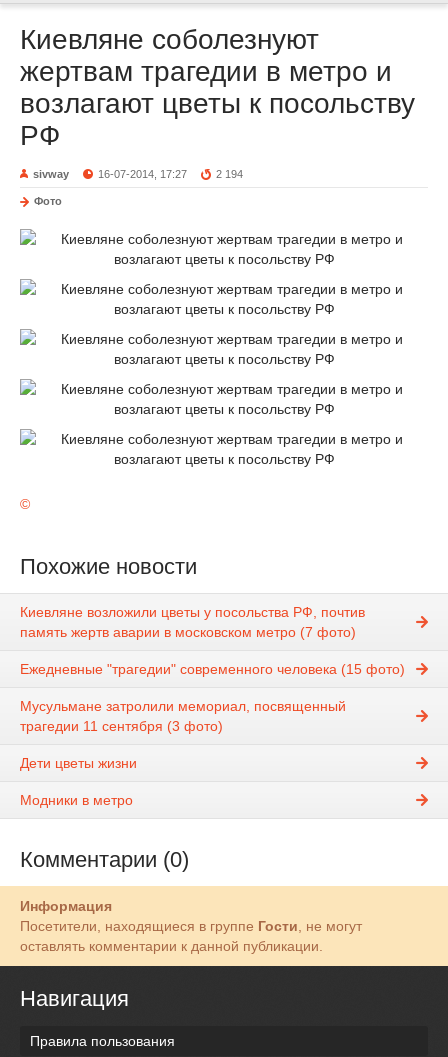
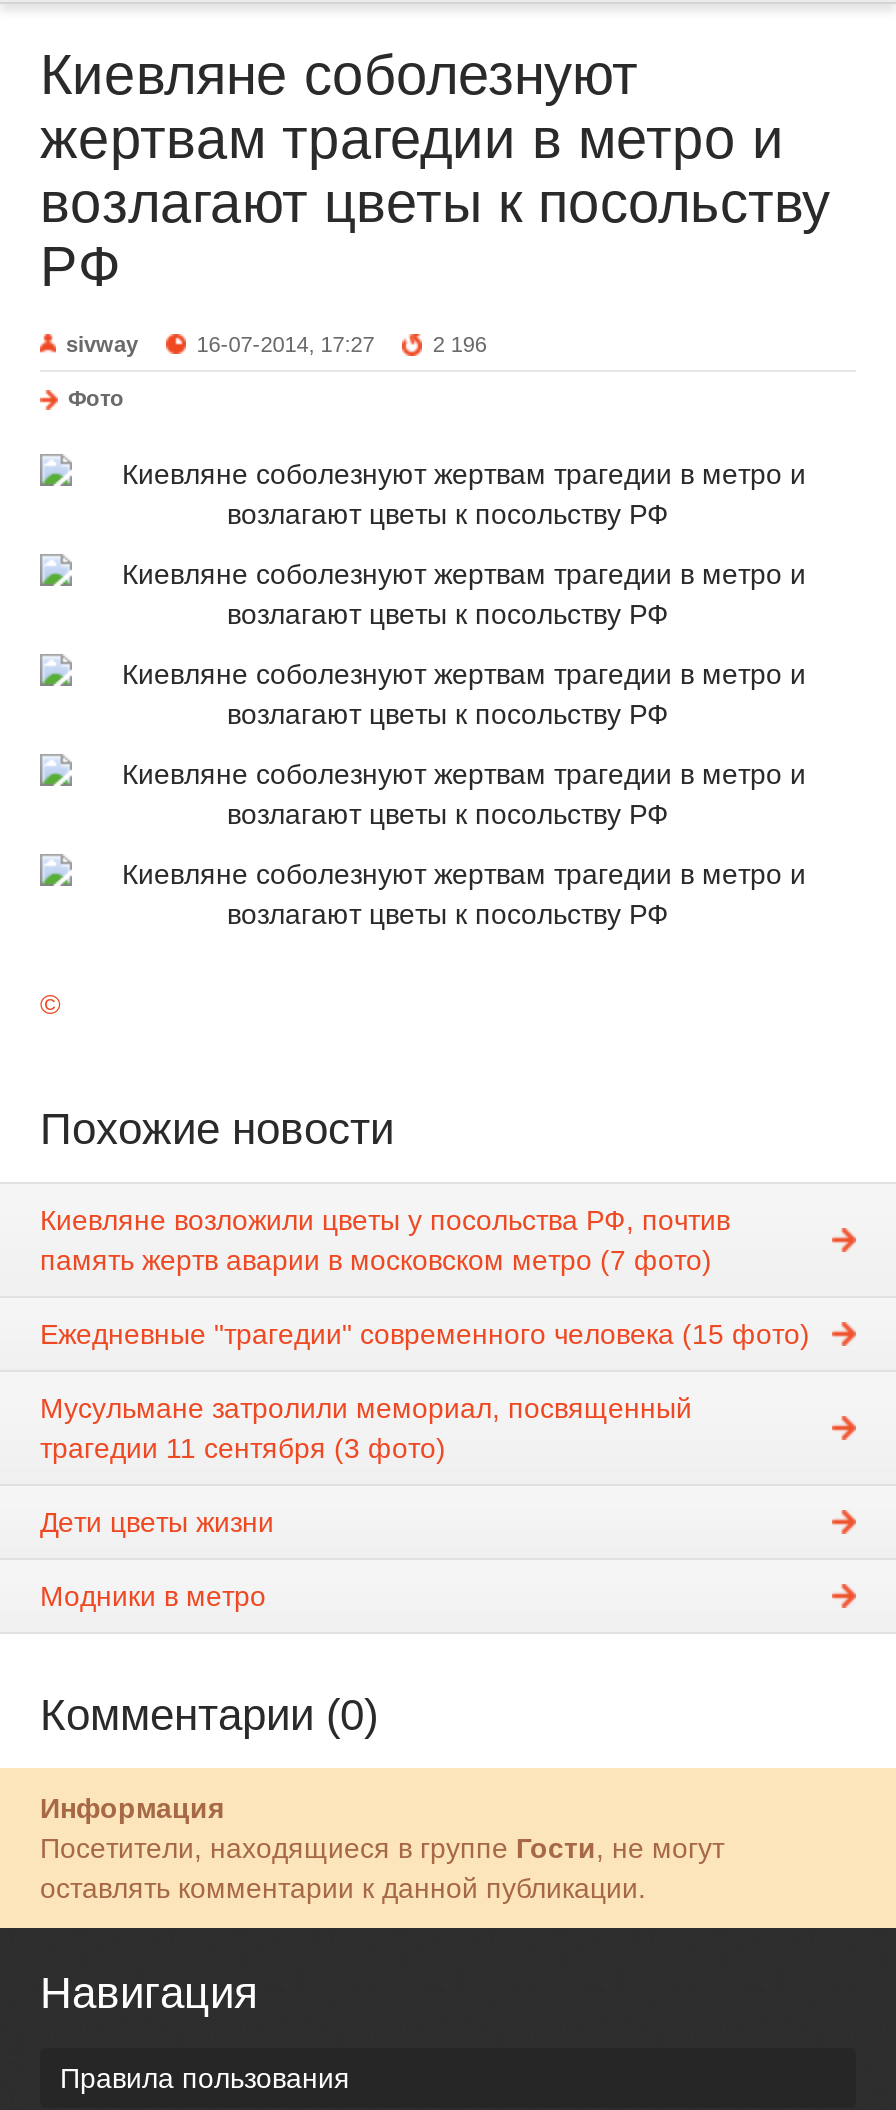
[216,168,243,180] 2 194 -> [433,332,487,356] 2 196

